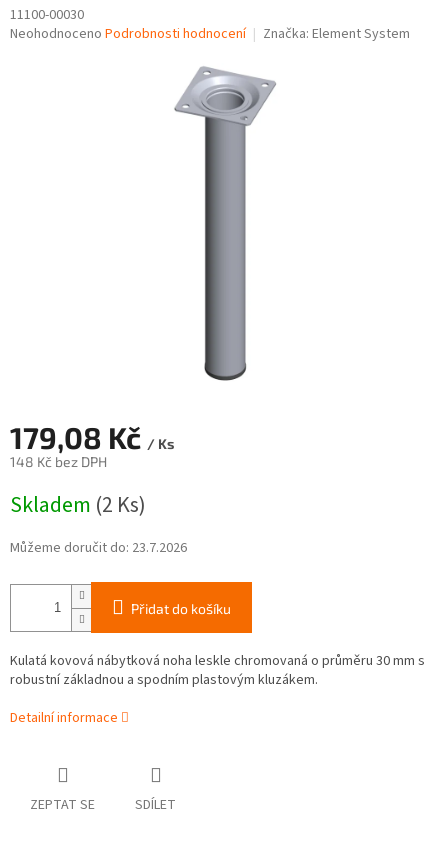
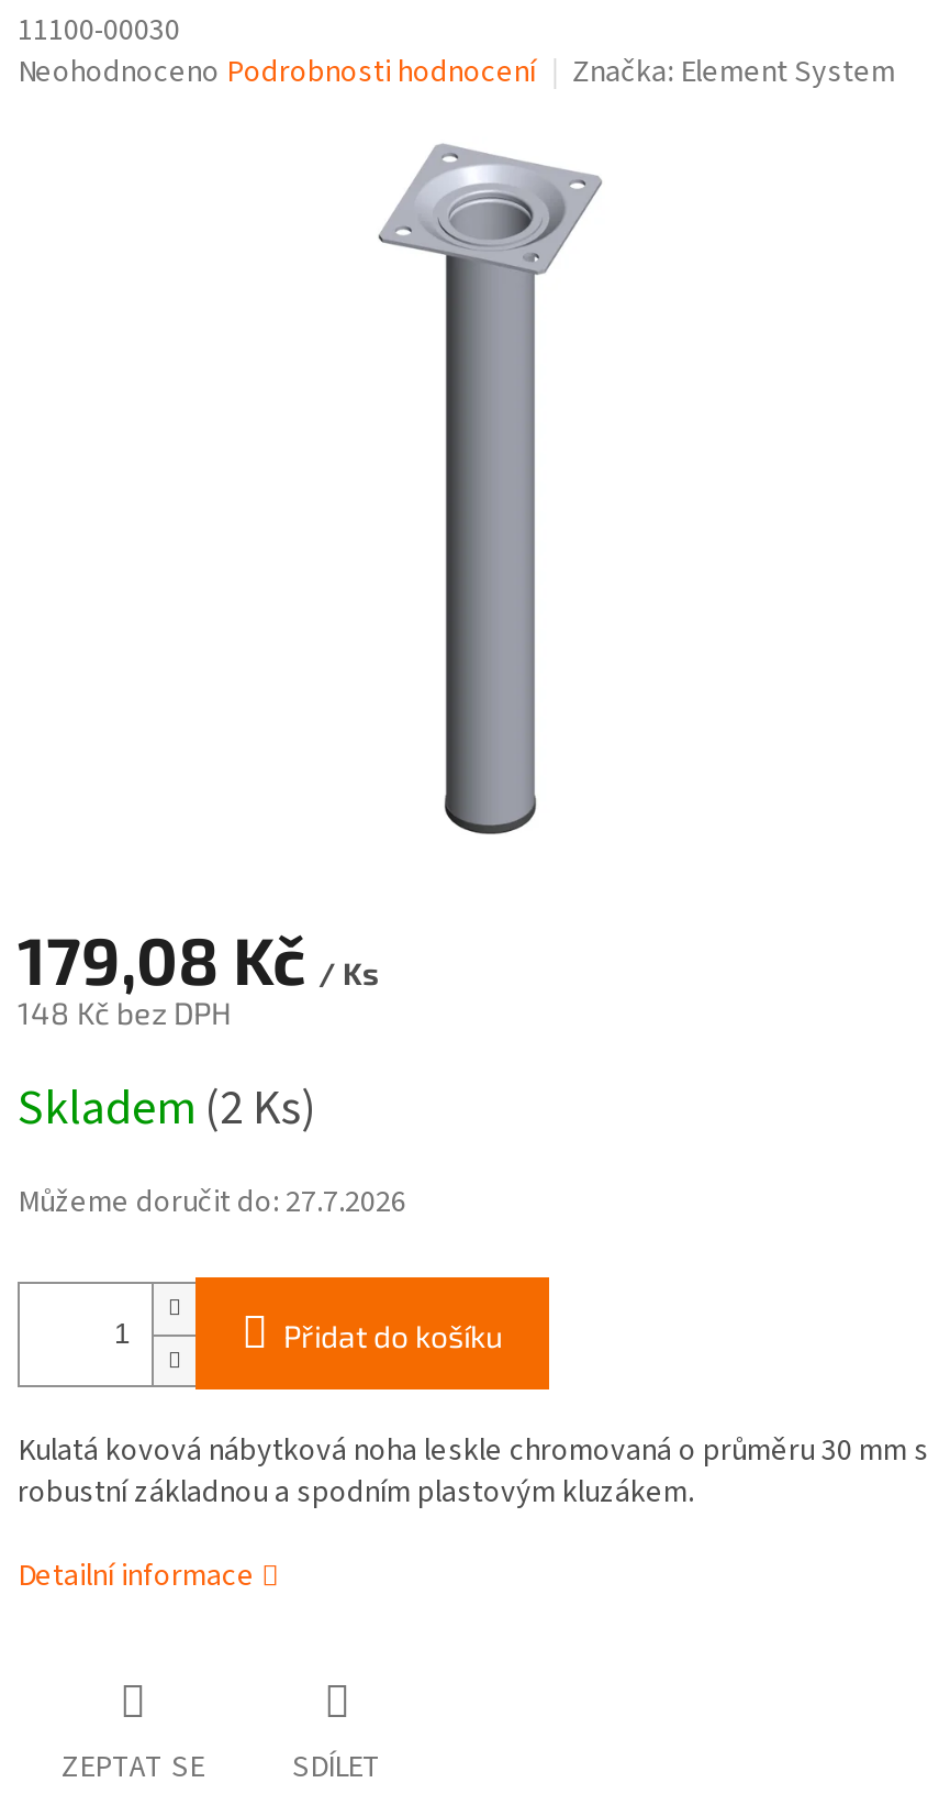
[10,538,187,558] Můžeme doručit do: 23.7.2026 -> [18,1181,406,1225] Můžeme doručit do: 27.7.2026

